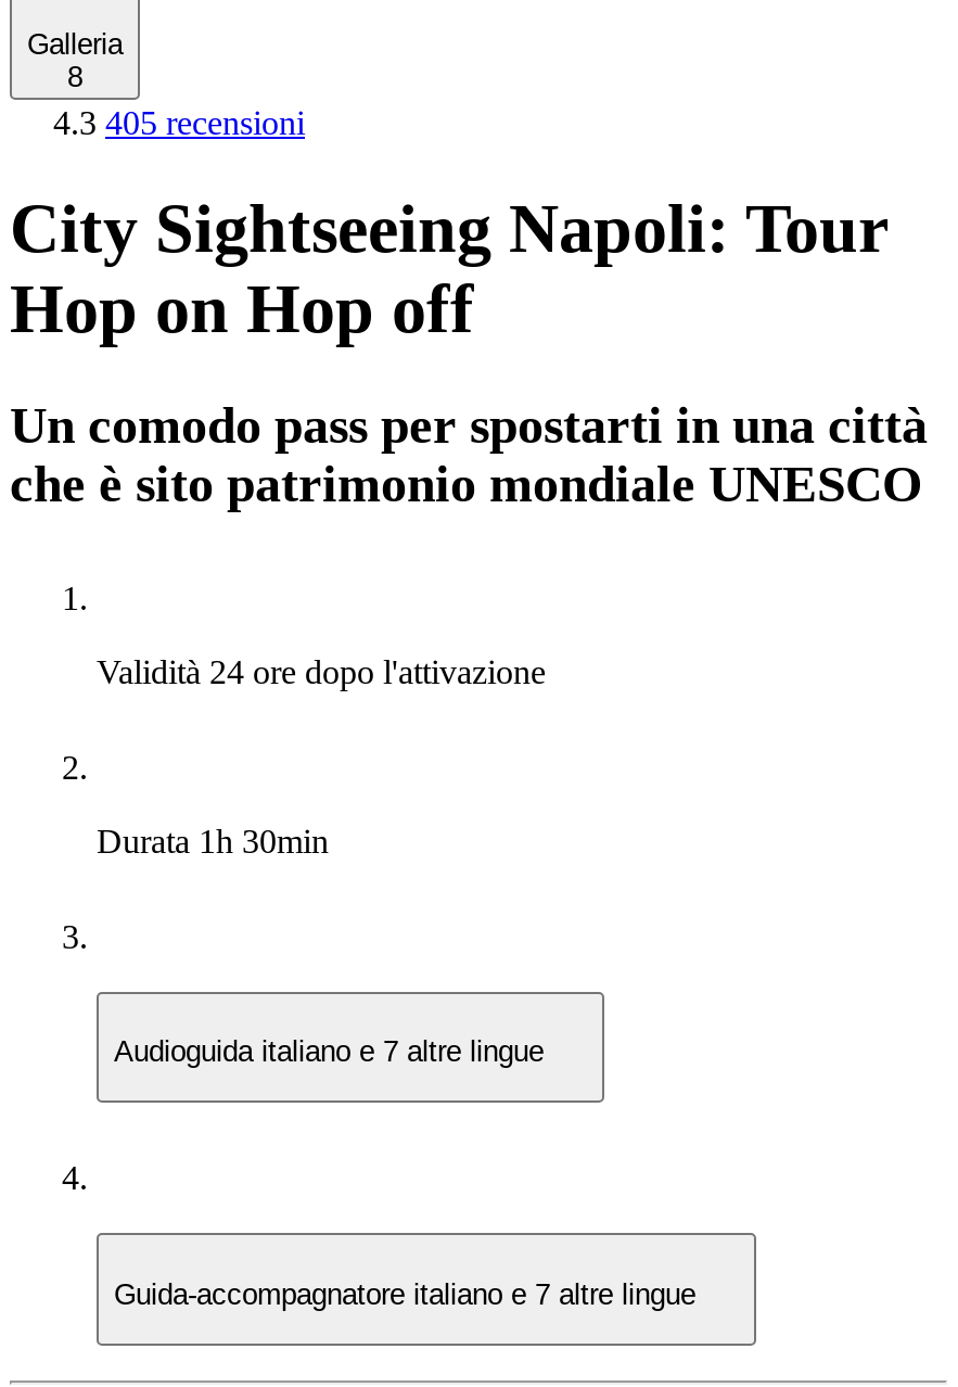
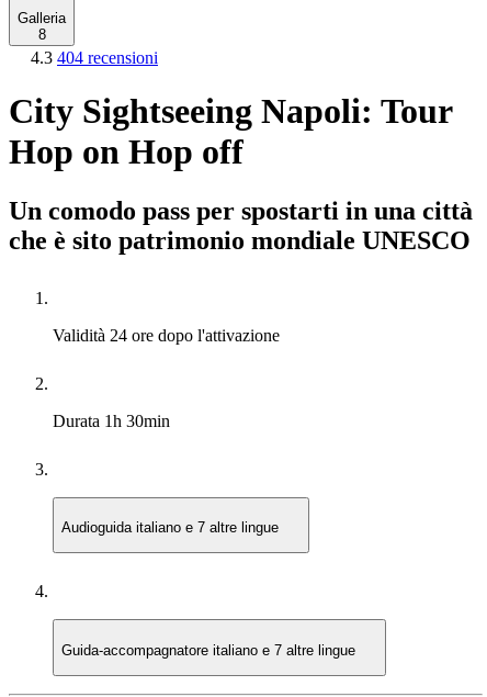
[53,104,305,141] 4.3 405 recensioni -> [31,48,158,67] 4.3 404 recensioni

